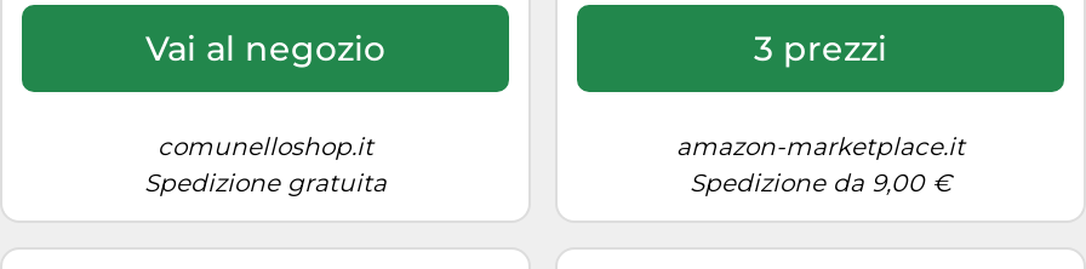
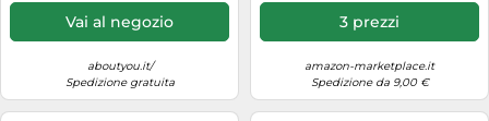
[158,132,373,163] comunelloshop.it -> [87,59,152,73] aboutyou.it/

